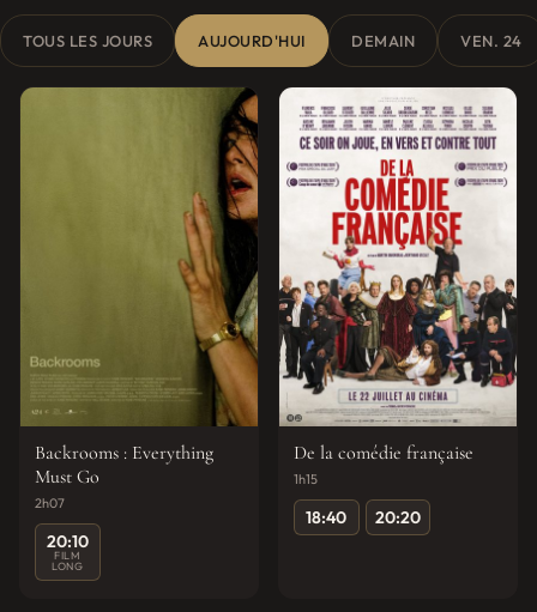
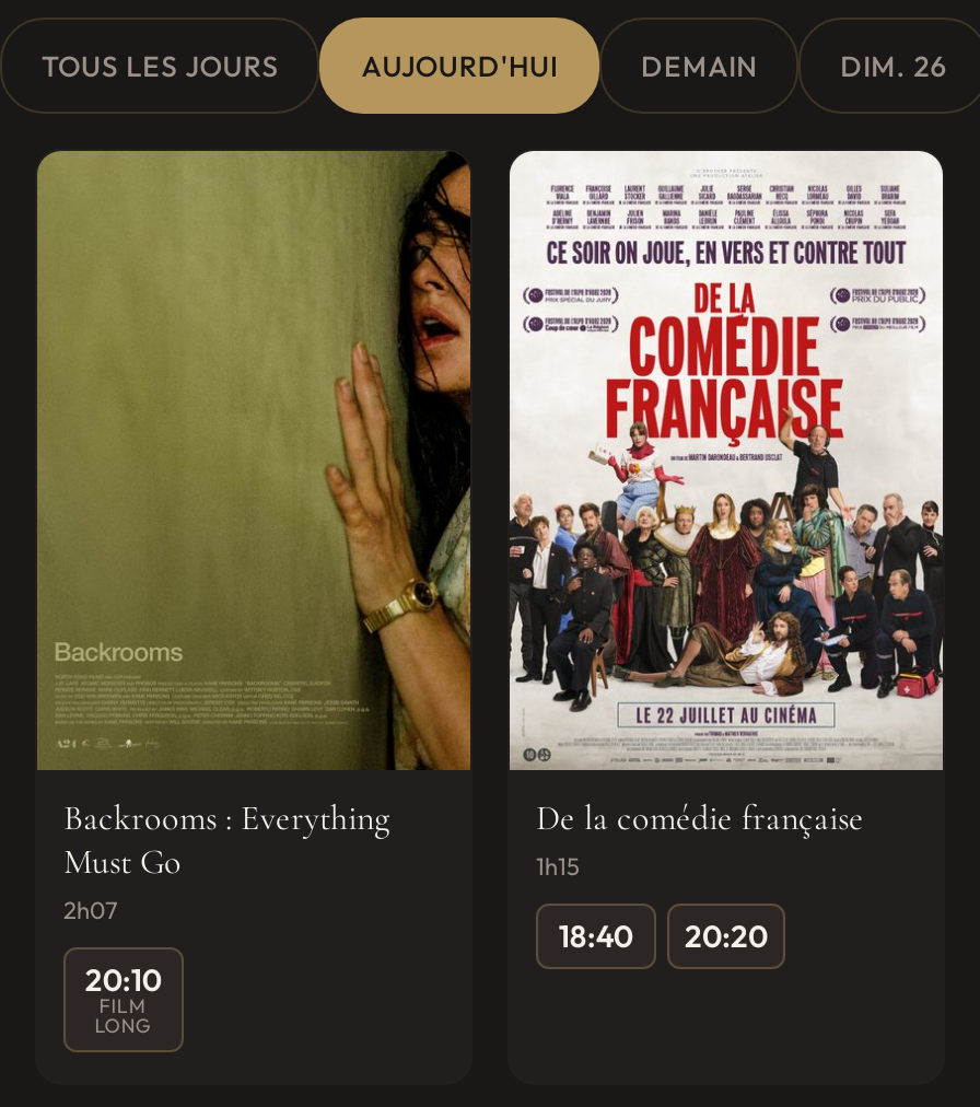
[460,31,522,50] VEN. 24 -> [840,48,947,83] DIM. 26

